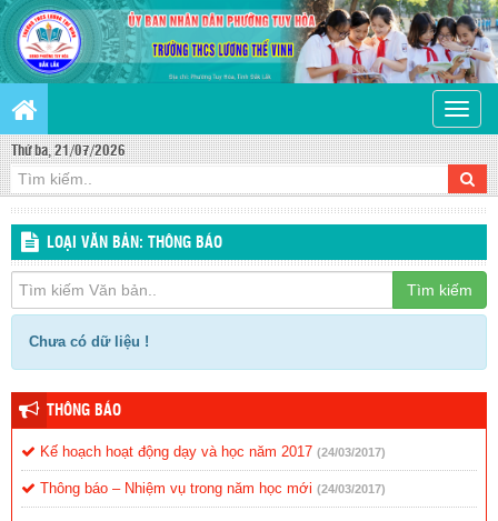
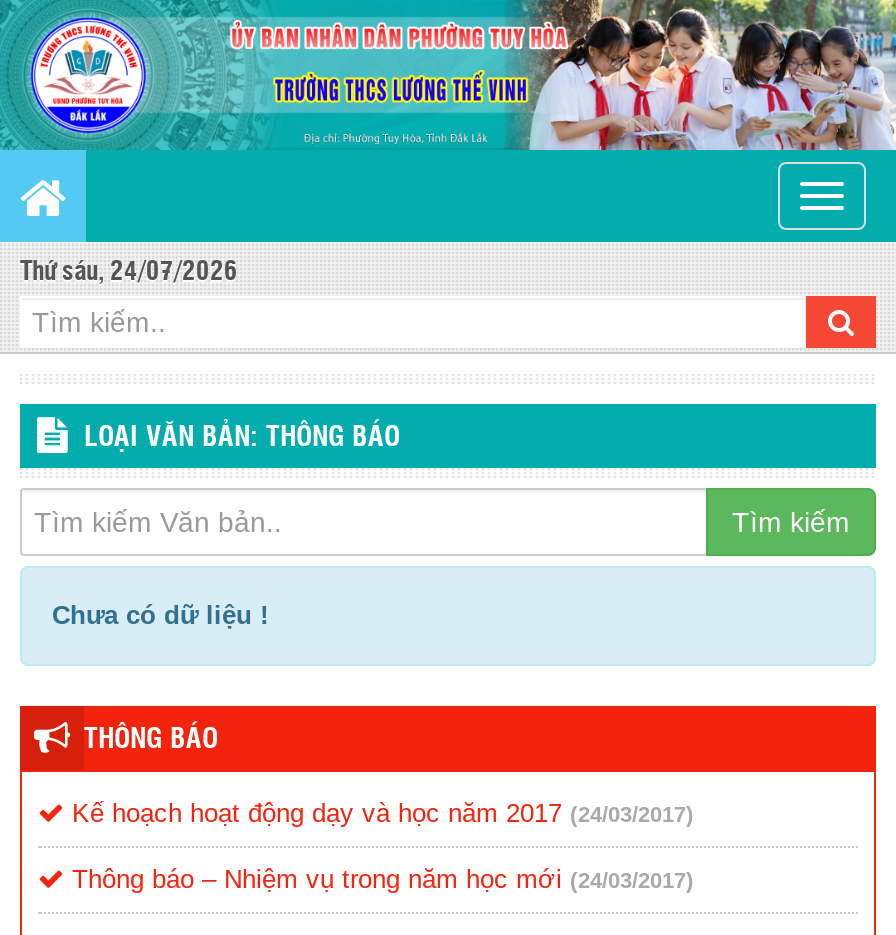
[11,144,126,159] Thứ ba, 21/07/2026 -> [20,259,238,285] Thứ sáu, 24/07/2026

